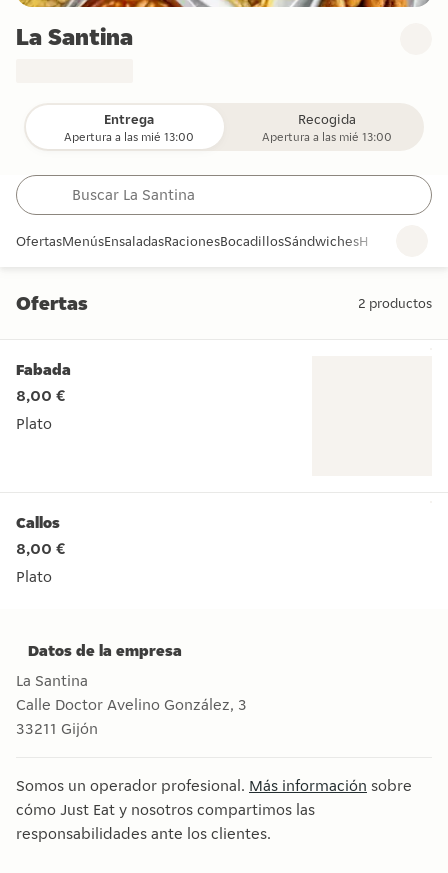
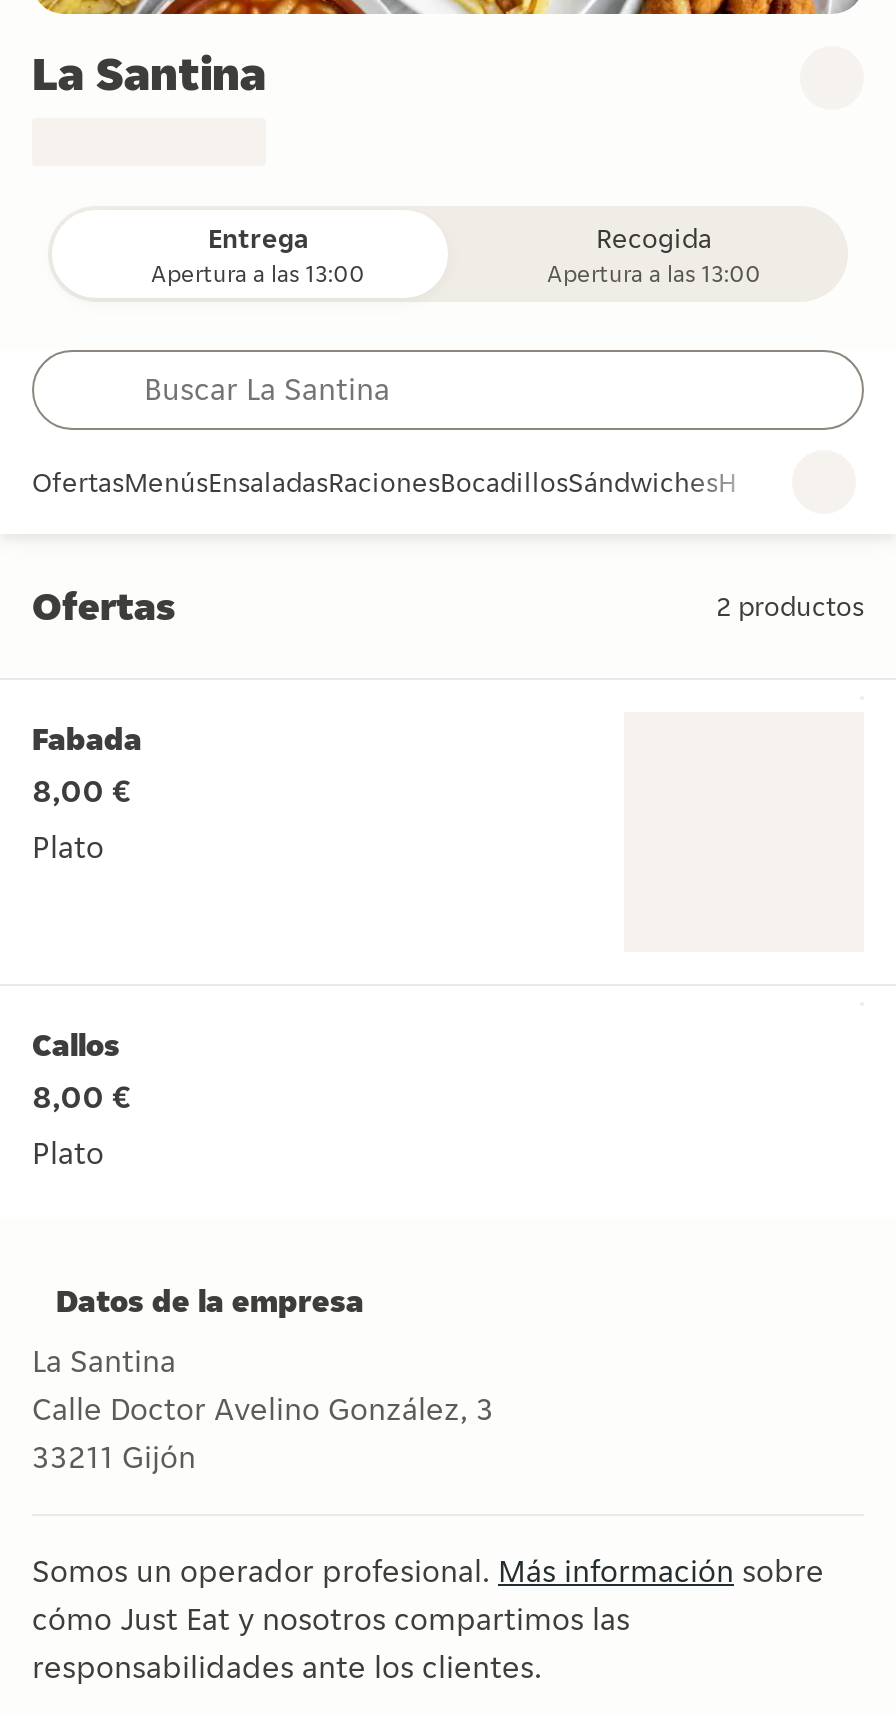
[64,129,194,144] Apertura a las mié 13:00 -> [151,258,365,288] Apertura a las 13:00
[262,129,392,144] Apertura a las mié 13:00 -> [547,258,761,288] Apertura a las 13:00

